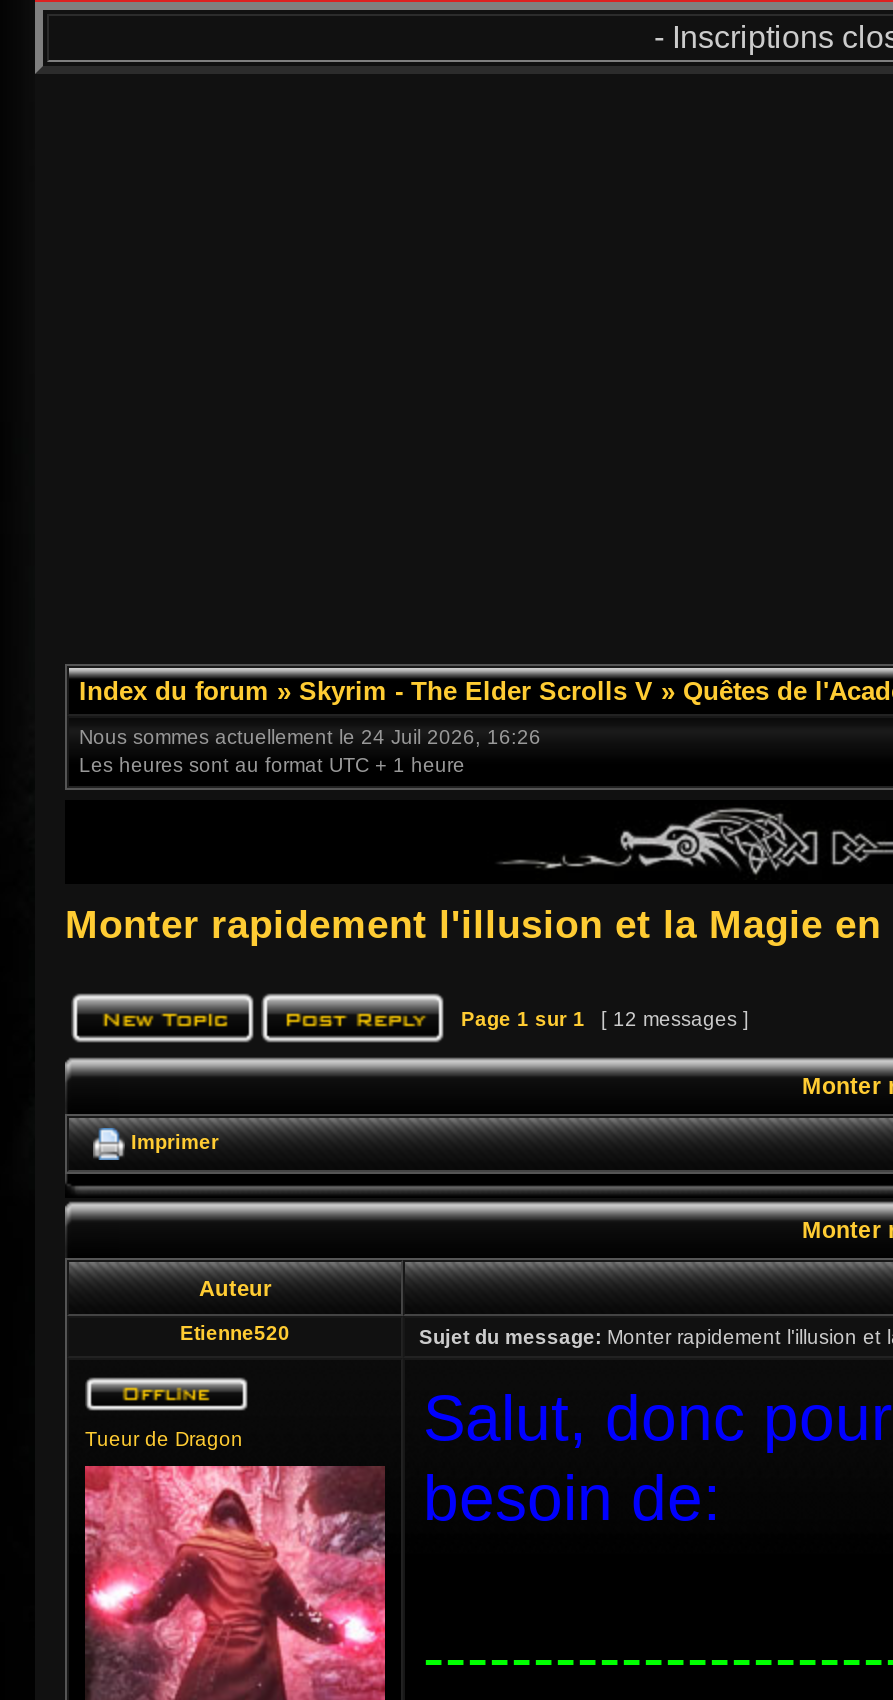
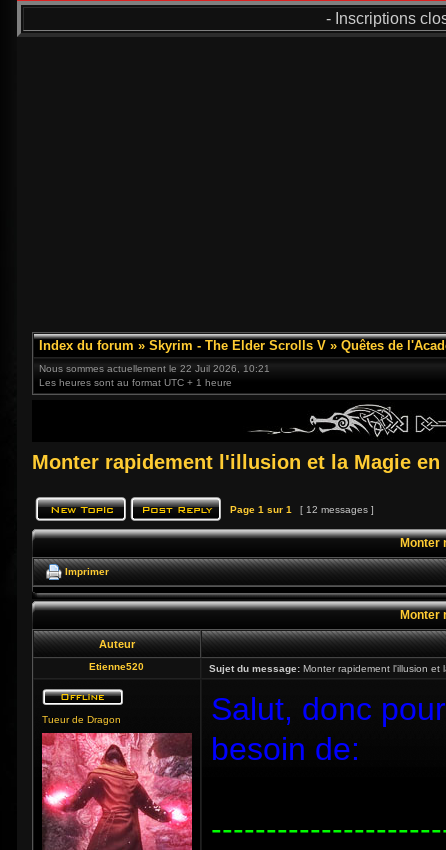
[79,726,541,748] Nous sommes actuellement le 24 Juil 2026, 16:26 -> [39,363,270,374] Nous sommes actuellement le 22 Juil 2026, 10:21

